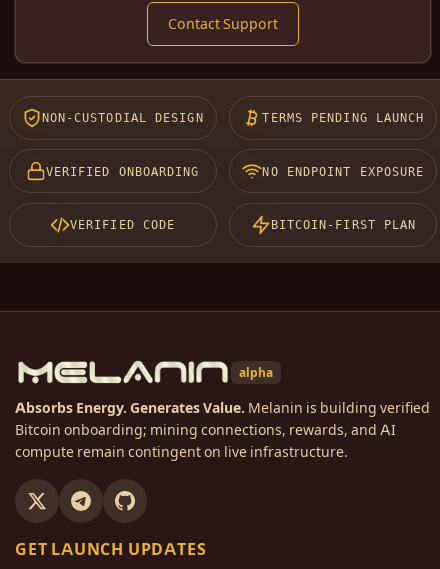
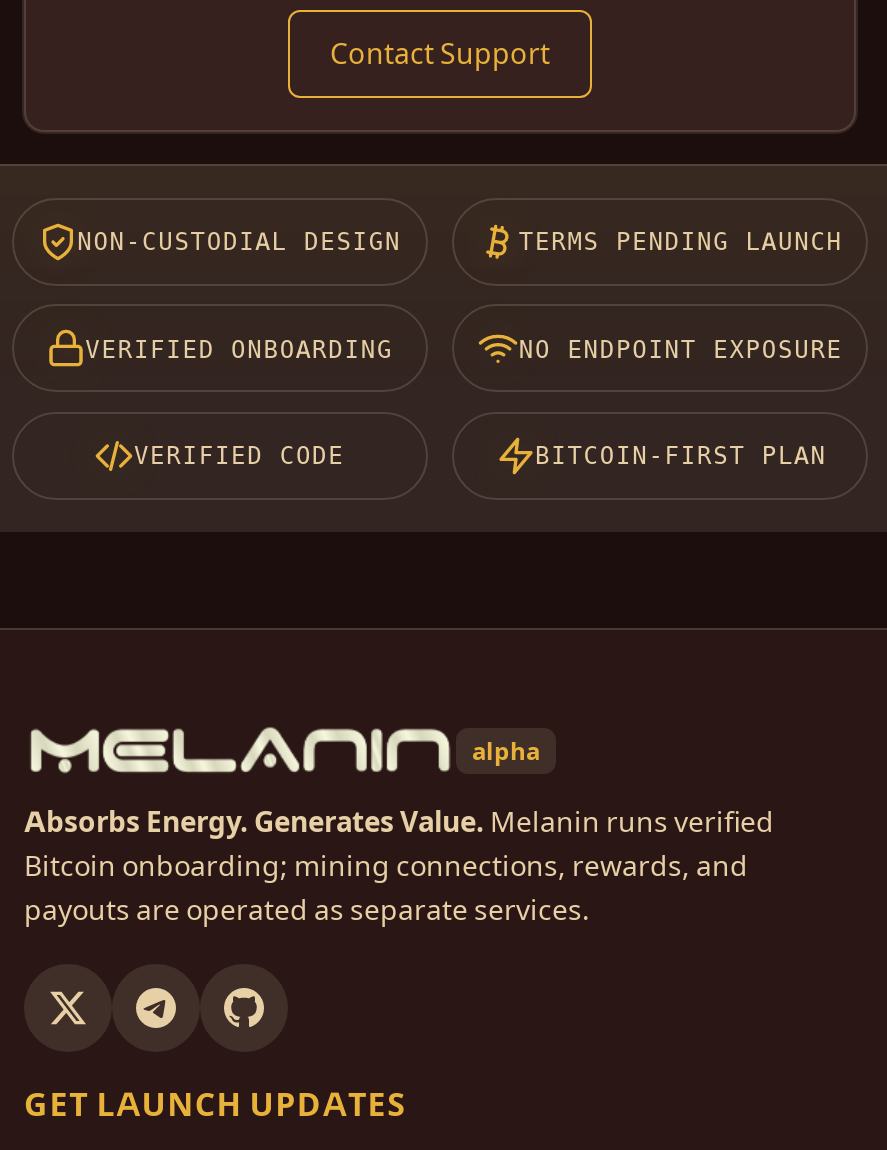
[15,399,430,461] Absorbs Energy. Generates Value. Melanin is building verified | Bitcoin onboarding; mining connections, rewards, and AI | compute remain contingent on live infrastructure. -> [24,804,774,928] Absorbs Energy. Generates Value. Melanin runs verified | Bitcoin onboarding; mining connections, rewards, and | payouts are operated as separate services.

